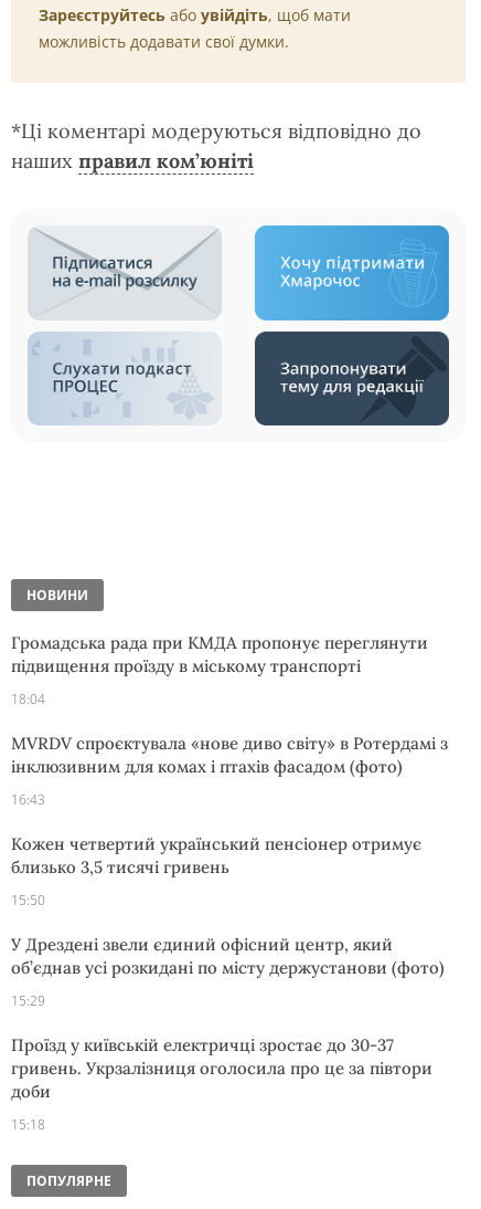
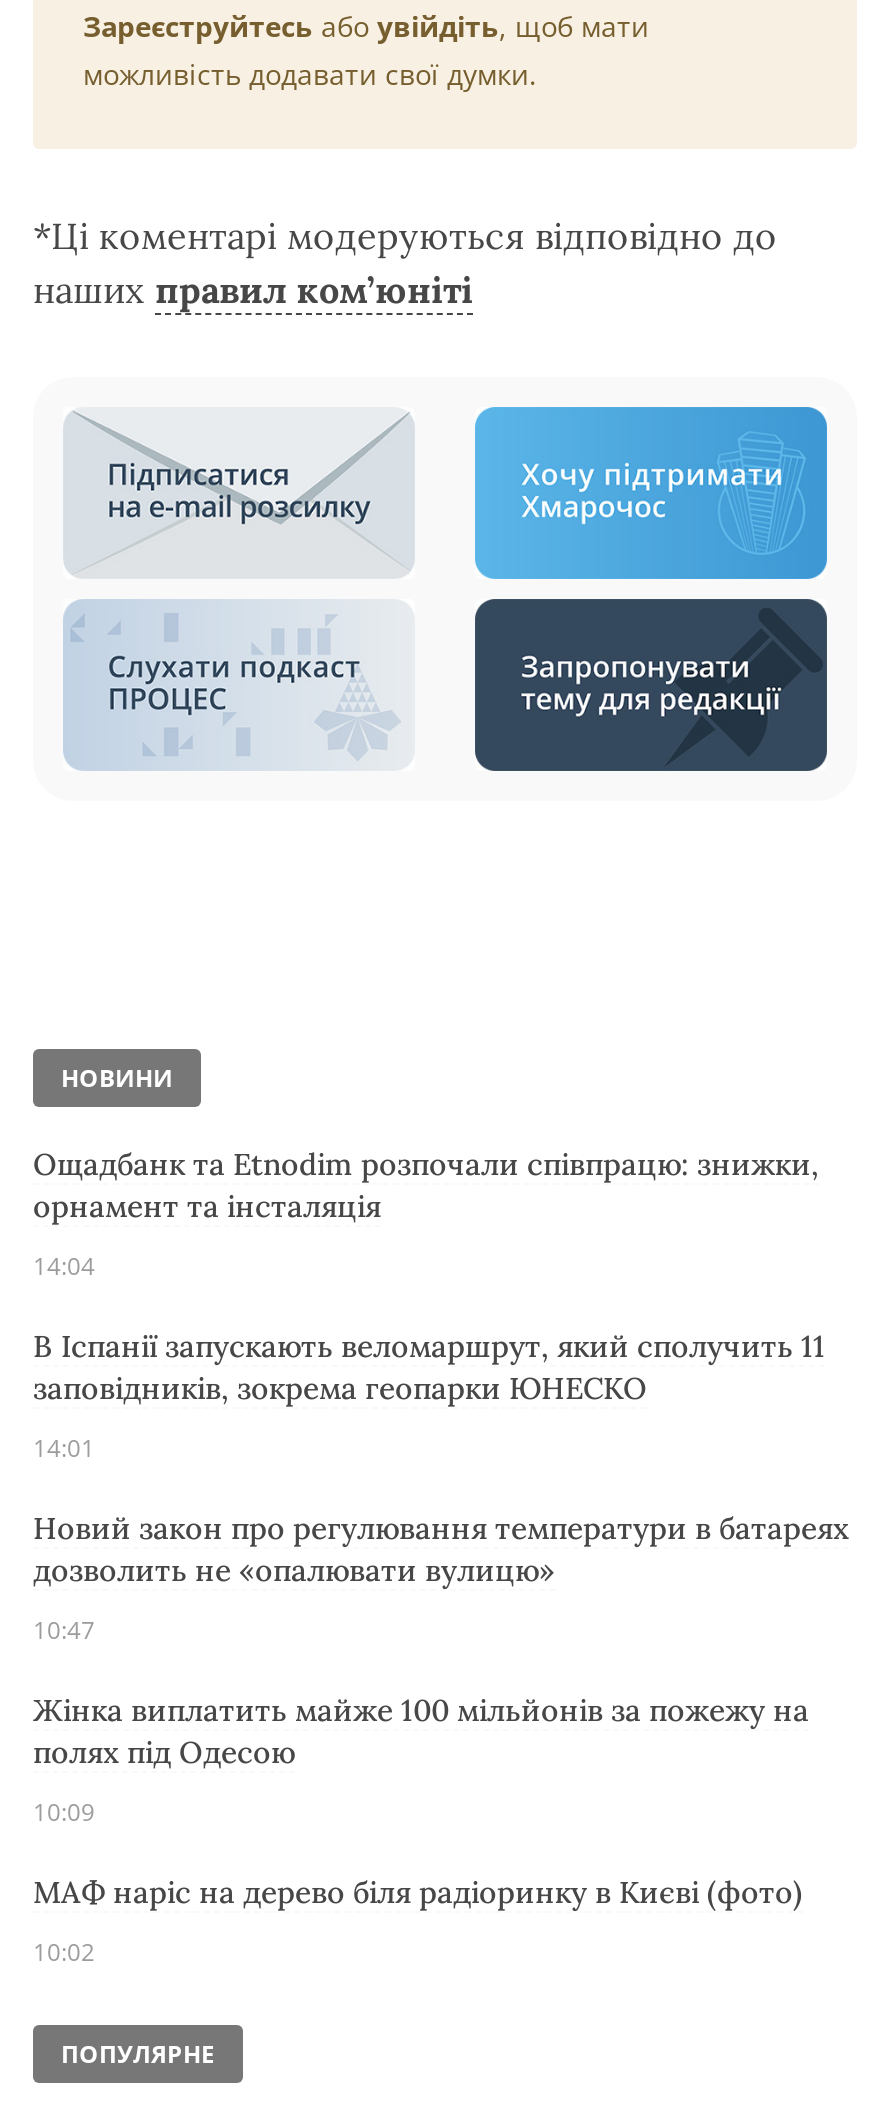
[11,632,428,677] Громадська рада при КМДА пропонує переглянути | підвищення проїзду в міському транспорті -> [33,1145,819,1225] Ощадбанк та Etnodim розпочали співпрацю: знижки, | орнамент та інсталяція
[11,690,45,709] 18:04 -> [33,1249,95,1283] 14:04
[11,733,448,777] MVRDV спроєктувала «нове диво світу» в Ротердамі з | інклюзивним для комах і птахів фасадом (фото) -> [33,1327,825,1407] В Іспанії запускають веломаршрут, який сполучить 11 | заповідників, зокрема геопарки ЮНЕСКО
[11,790,45,809] 16:43 -> [33,1431,95,1465] 14:01
[11,834,421,878] Кожен четвертий український пенсіонер отримує | близько 3,5 тисячі гривень -> [33,1509,849,1589] Новий закон про регулювання температури в батареях | дозволить не «опалювати вулицю»
[11,891,45,910] 15:50 -> [33,1613,95,1647] 10:47
[11,934,445,978] У Дрездені звели єдиний офісний центр, який | об’єднав усі розкидані по місту держустанови (фото) -> [33,1691,809,1771] Жінка виплатить майже 100 мільйонів за пожежу на | полях під Одесою
[11,992,45,1010] 15:29 -> [33,1795,95,1829] 10:09
[11,1035,432,1102] Проїзд у київській електричці зростає до 30-37 | гривень. Укрзалізниця оголосила про це за півтори | доби -> [33,1873,803,1911] МАФ наріс на дерево біля радіоринку в Києві (фото)
[11,1115,45,1134] 15:18 -> [33,1935,95,1969] 10:02

